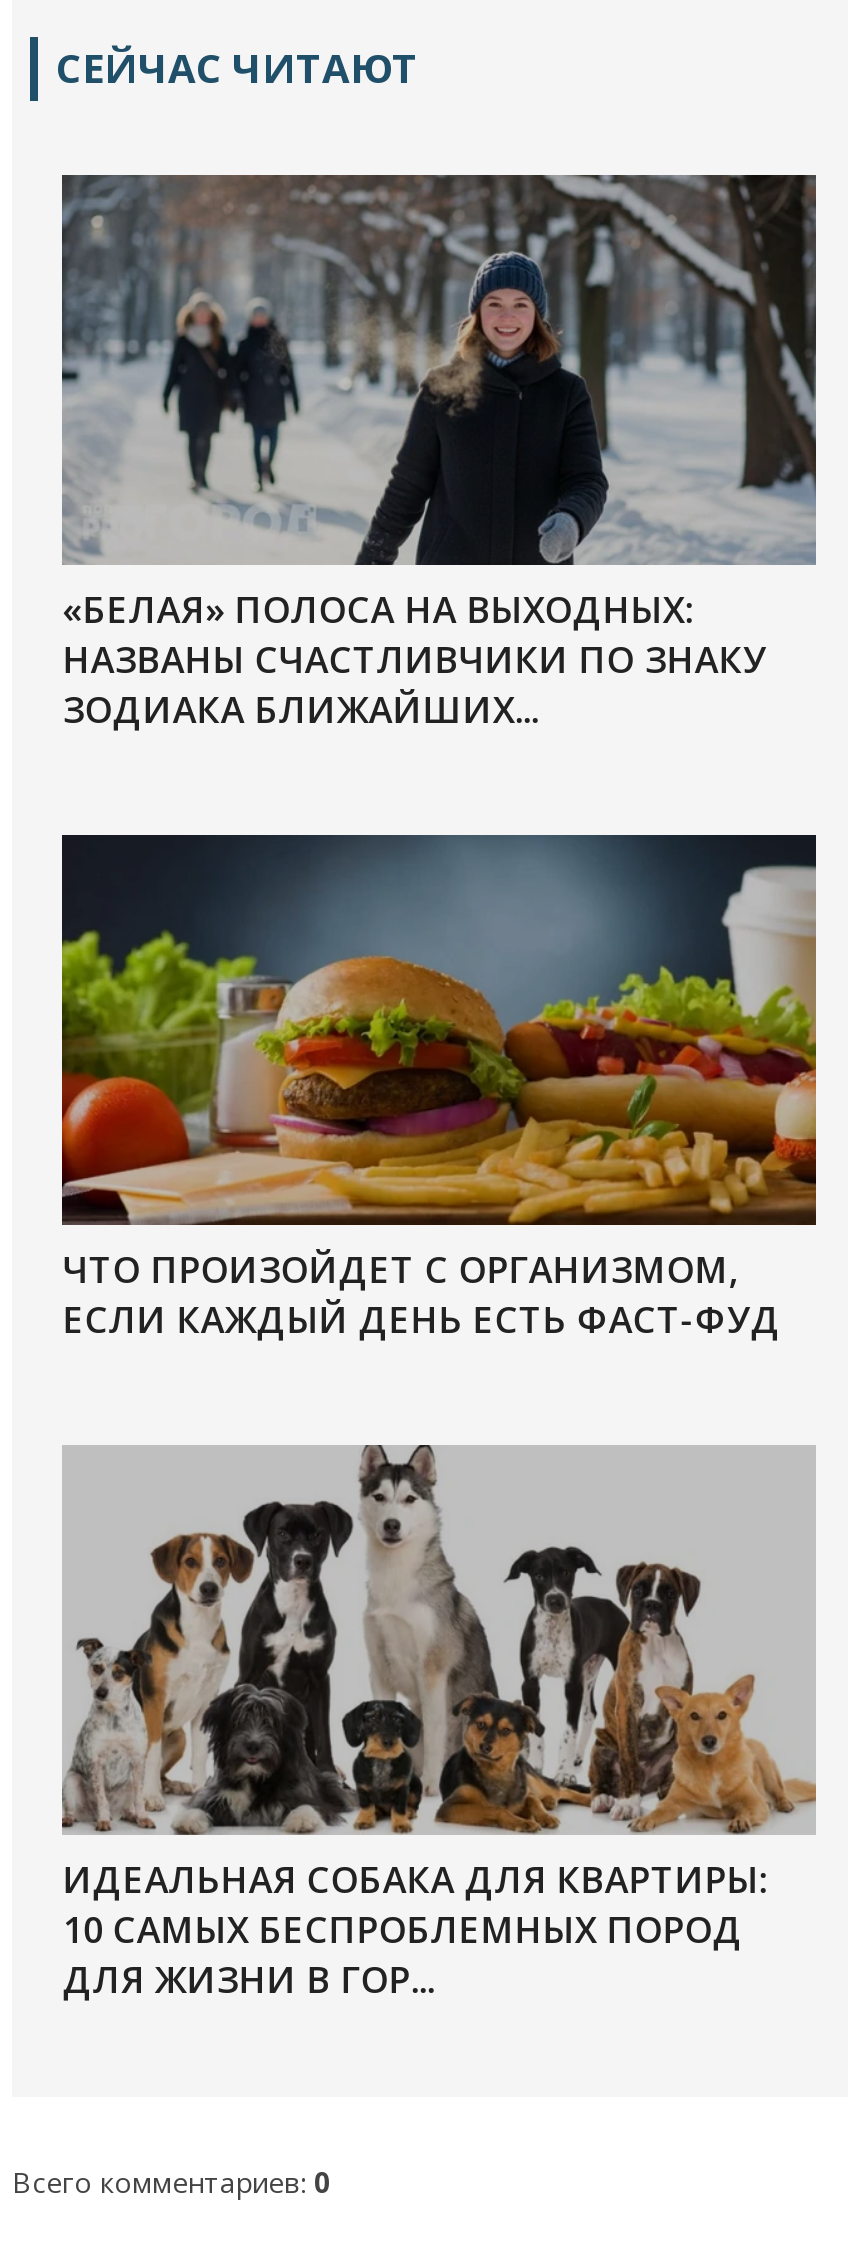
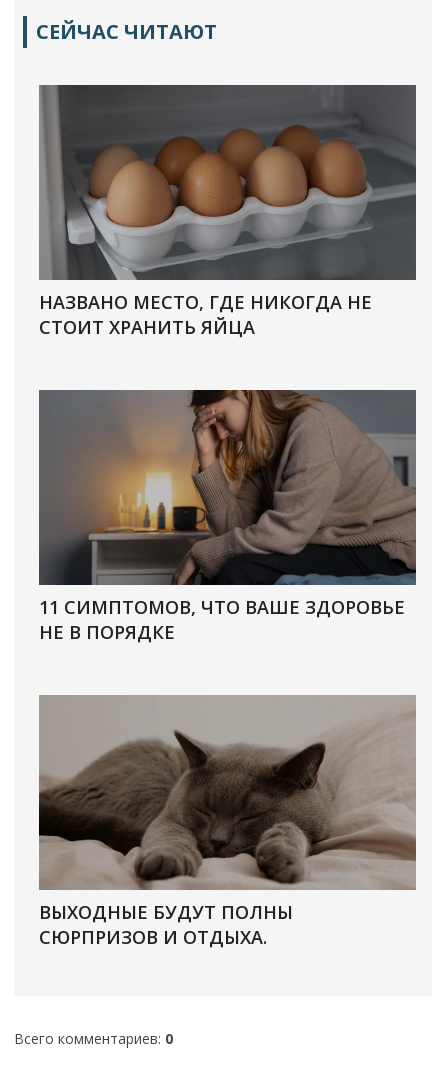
[62,175,816,732] [image] | «БЕЛАЯ» ПОЛОСА НА ВЫХОДНЫХ: | НАЗВАНЫ СЧАСТЛИВЧИКИ ПО ЗНАКУ | ЗОДИАКА БЛИЖАЙШИХ... -> [39,85,416,339] [image] | НАЗВАНО МЕСТО, ГДЕ НИКОГДА НЕ | СТОИТ ХРАНИТЬ ЯЙЦА
[62,833,816,1342] [image] | ЧТО ПРОИЗОЙДЕТ С ОРГАНИЗМОМ, | ЕСЛИ КАЖДЫЙ ДЕНЬ ЕСТЬ ФАСТ-ФУД -> [39,389,417,644] [image] | 11 СИМПТОМОВ, ЧТО ВАШЕ ЗДОРОВЬЕ | НЕ В ПОРЯДКЕ
[63,1443,816,2002] [image] | ИДЕАЛЬНАЯ СОБАКА ДЛЯ КВАРТИРЫ: | 10 САМЫХ БЕСПРОБЛЕМНЫХ ПОРОД | ДЛЯ ЖИЗНИ В ГОР... -> [38,695,416,949] [image] | ВЫХОДНЫЕ БУДУТ ПОЛНЫ | СЮРПРИЗОВ И ОТДЫХА.

